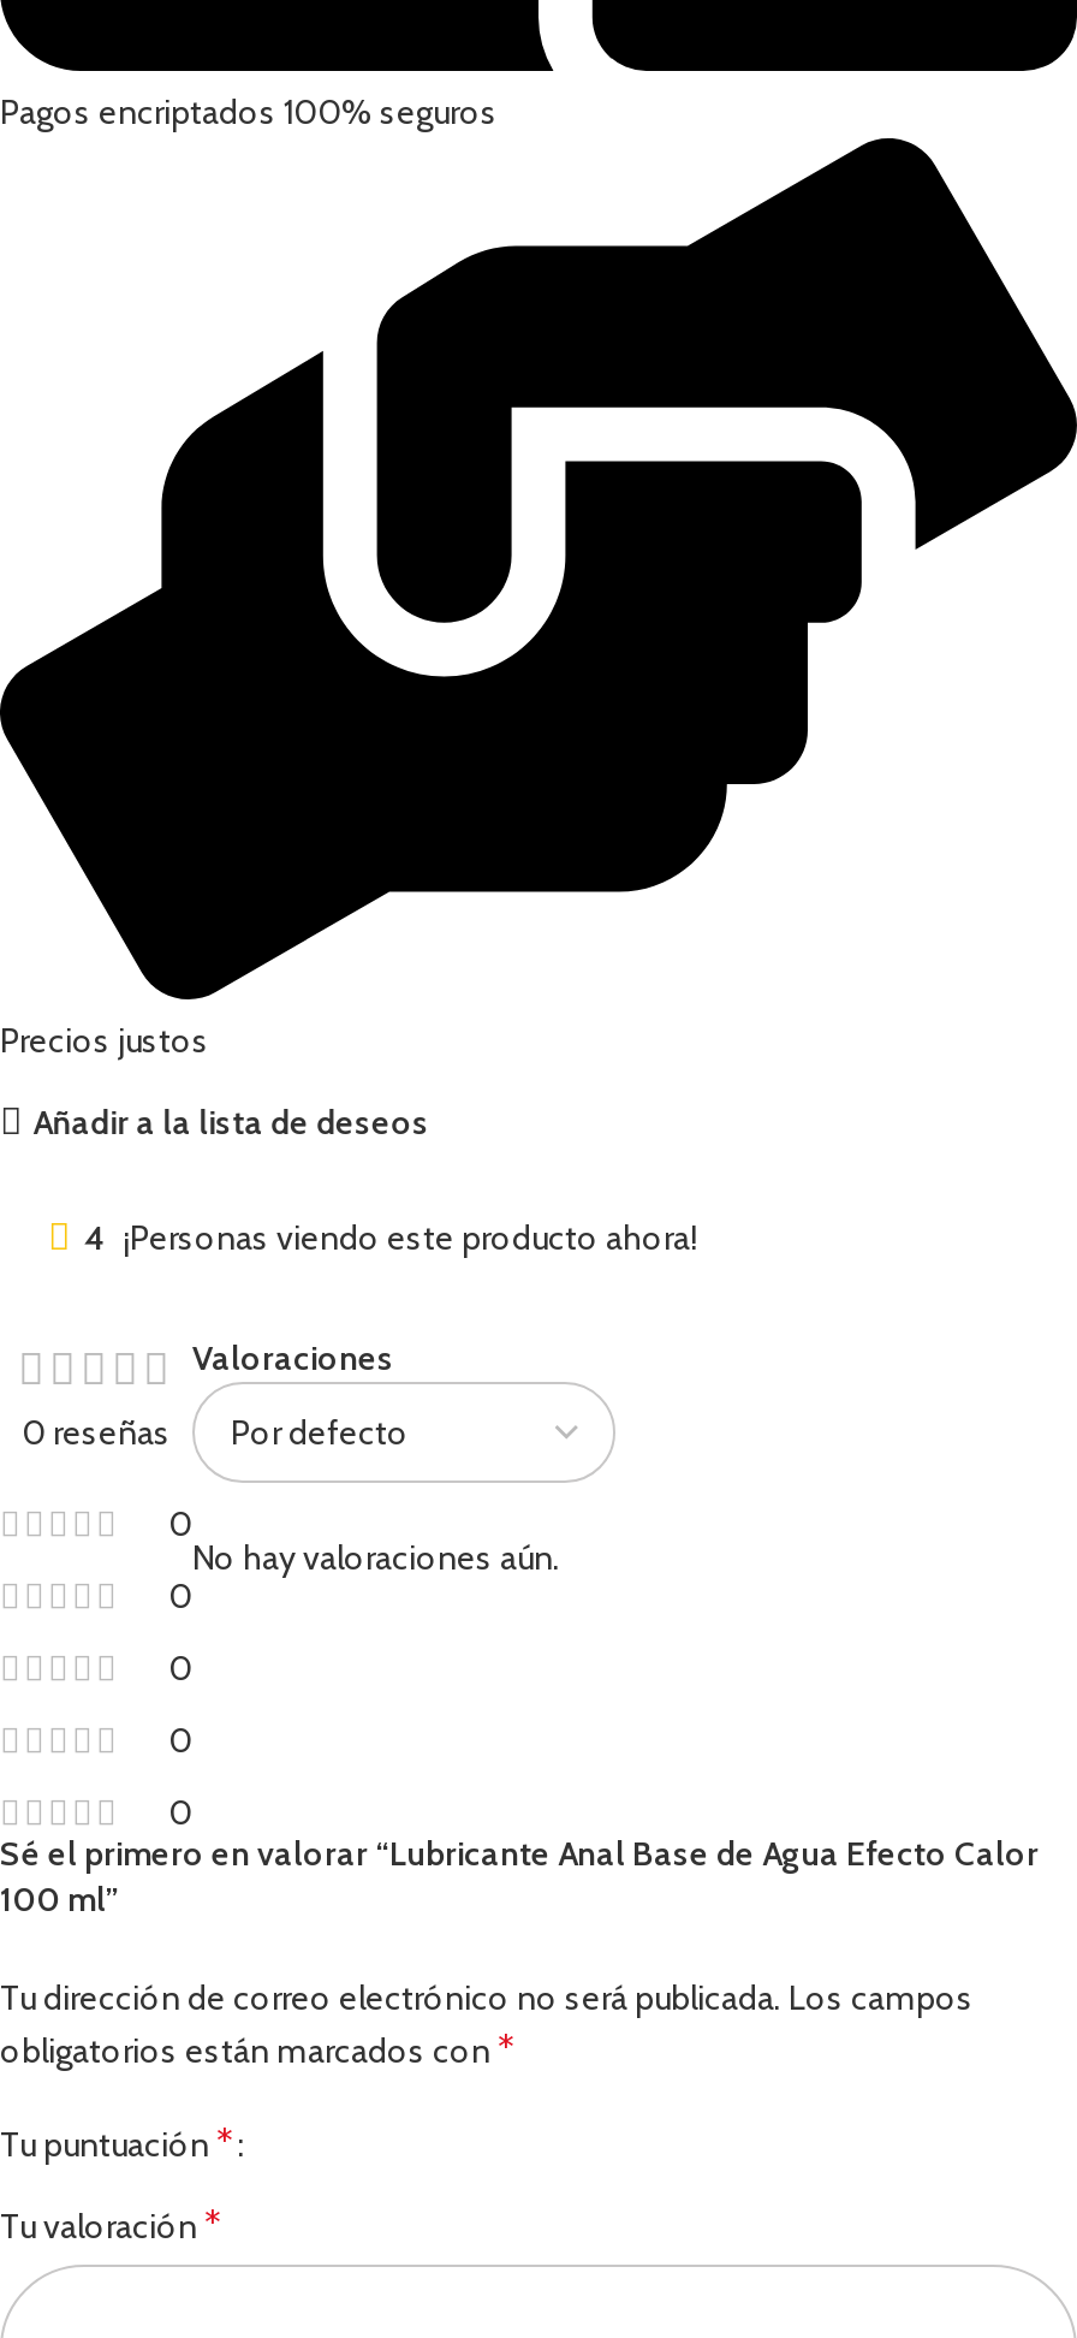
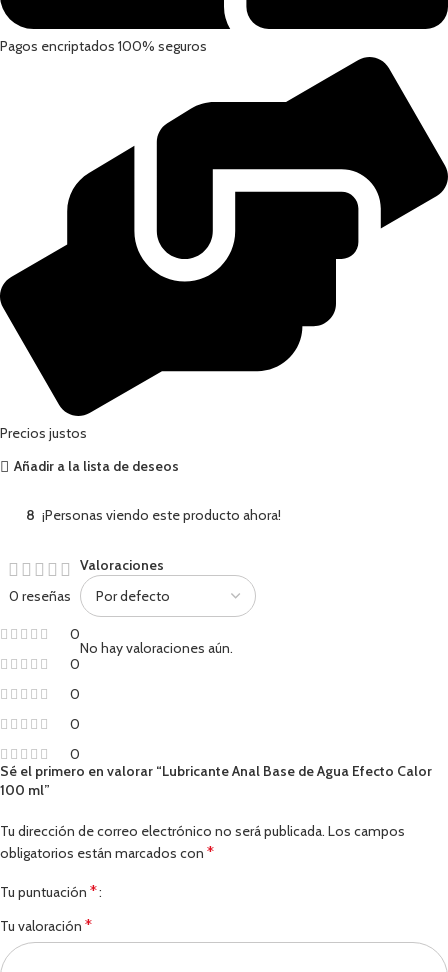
[84,1217,697,1260] 4 ¡Personas viendo este producto ahora! -> [26,506,281,524] 8 ¡Personas viendo este producto ahora!

